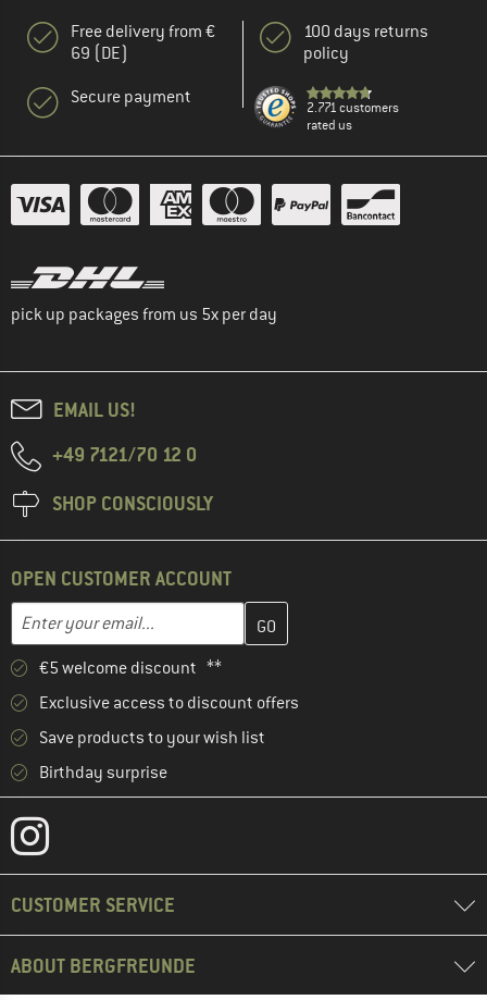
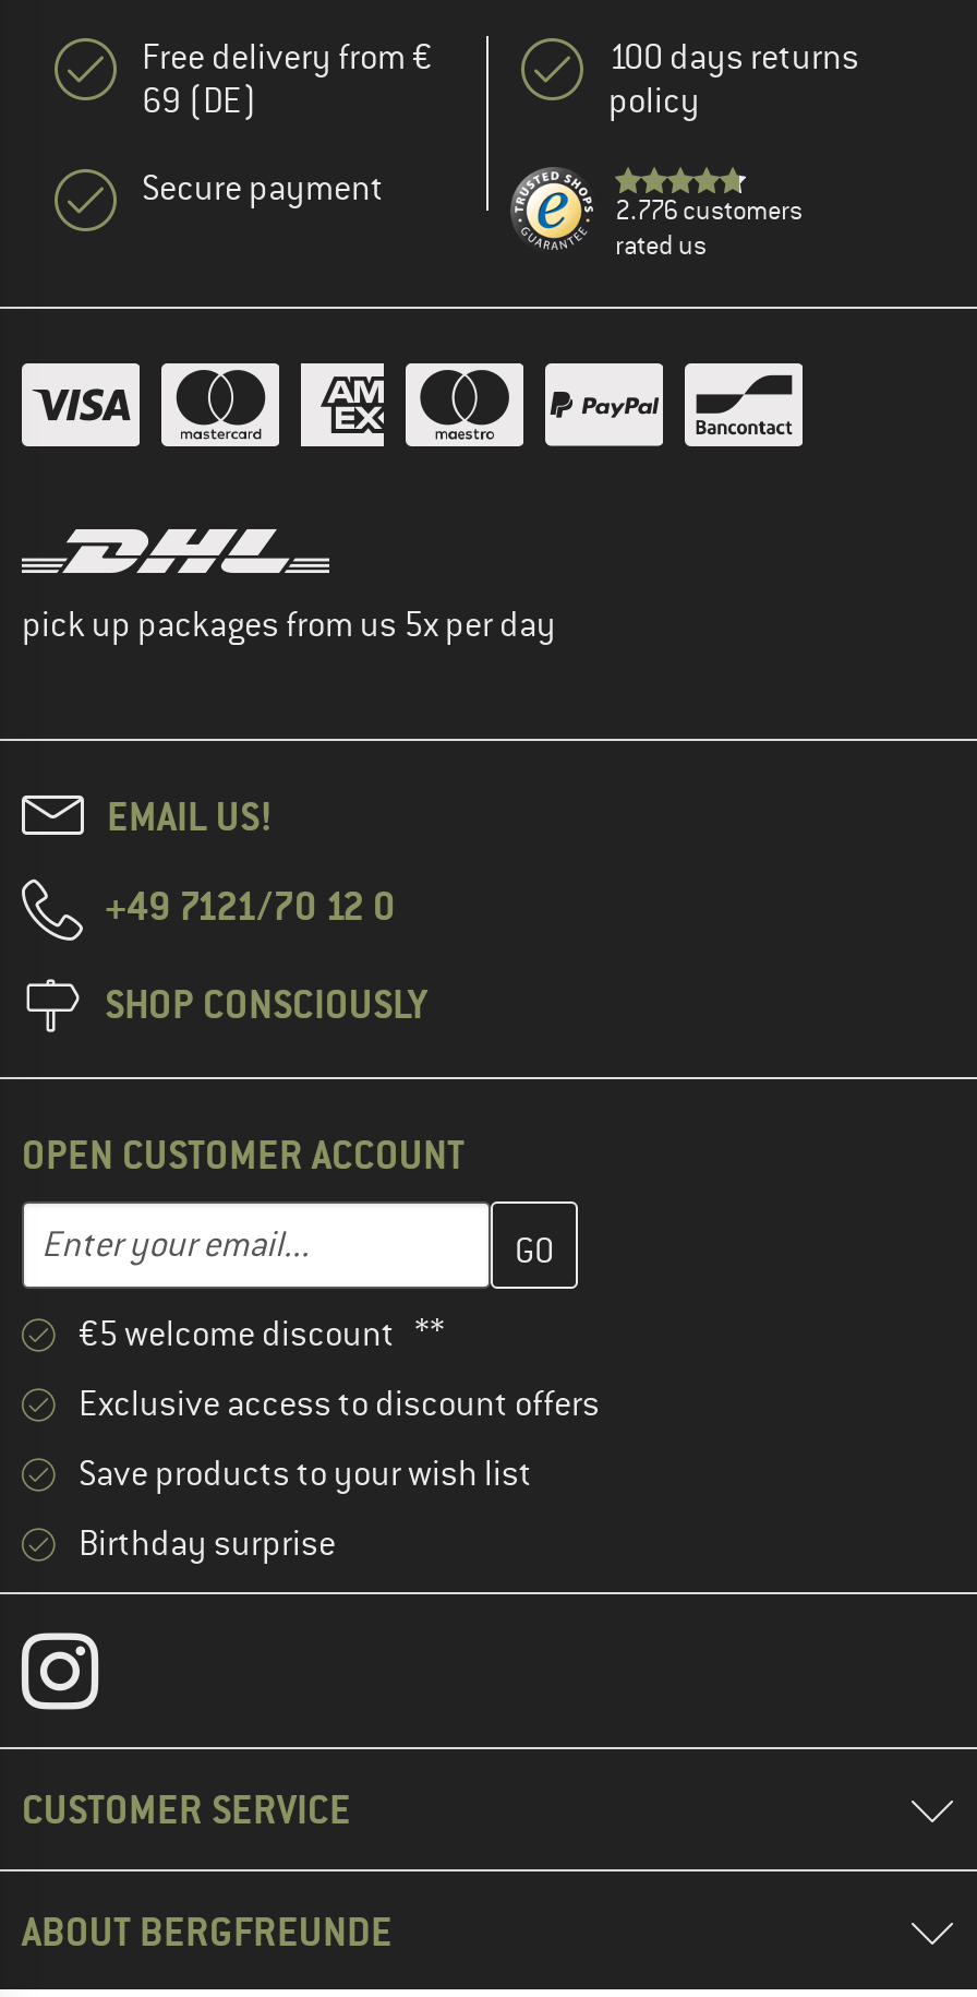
[307,99,399,117] 2.771 customers -> [615,193,803,228] 2.776 customers

